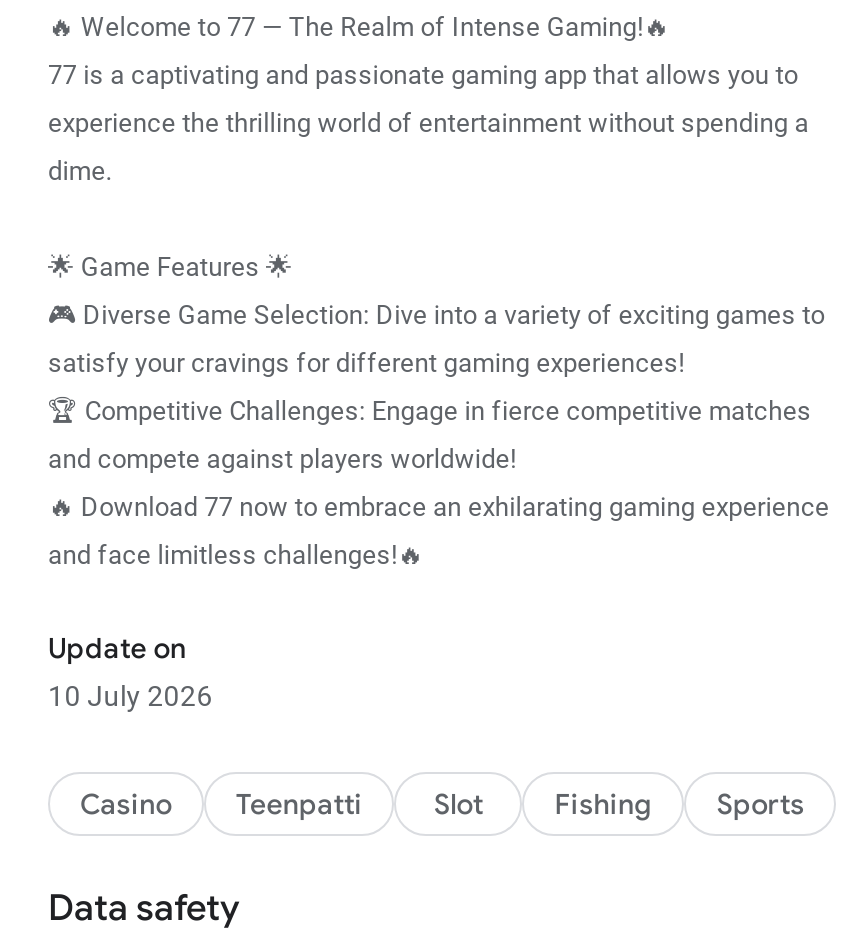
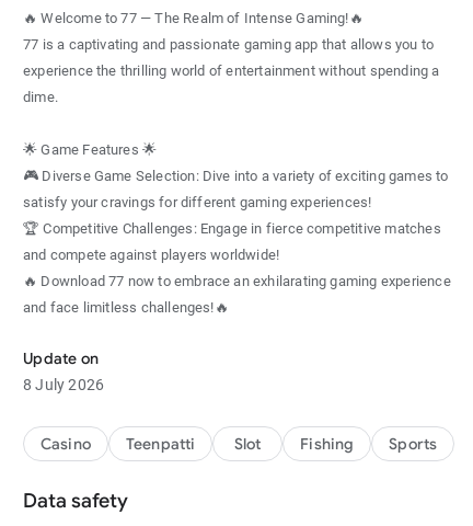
[48,680,213,712] 10 July 2026 -> [23,376,104,393] 8 July 2026

